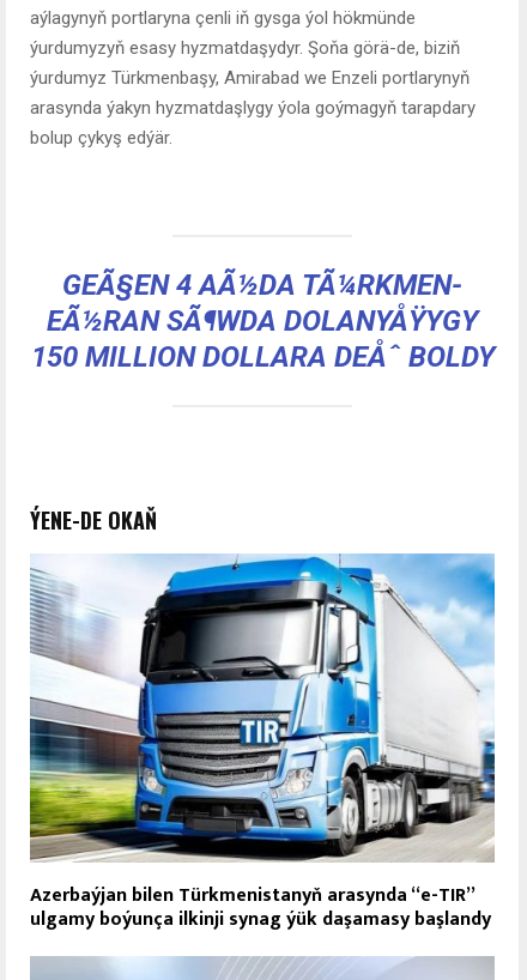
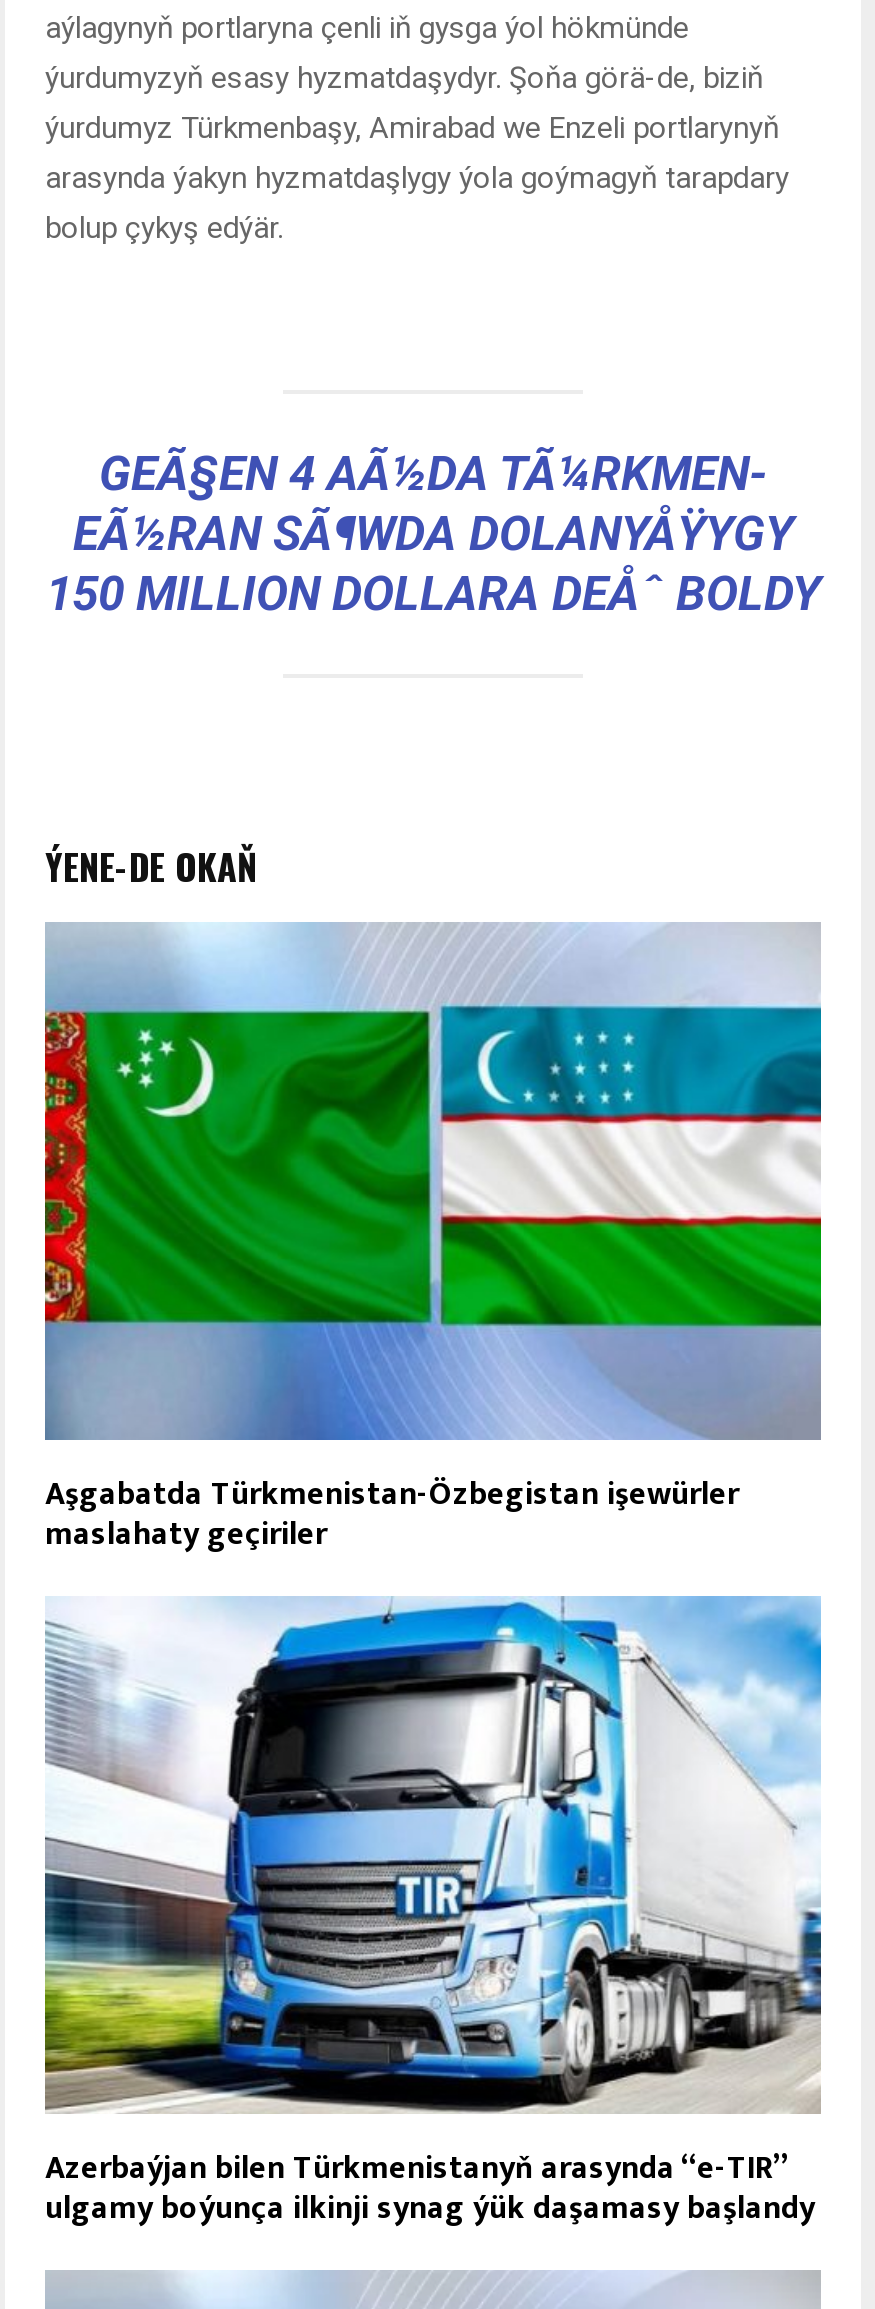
none -> [43,922,823,1562] [image] | Aşgabatda Türkmenistan-Özbegistan işewürler | maslahaty geçiriler

